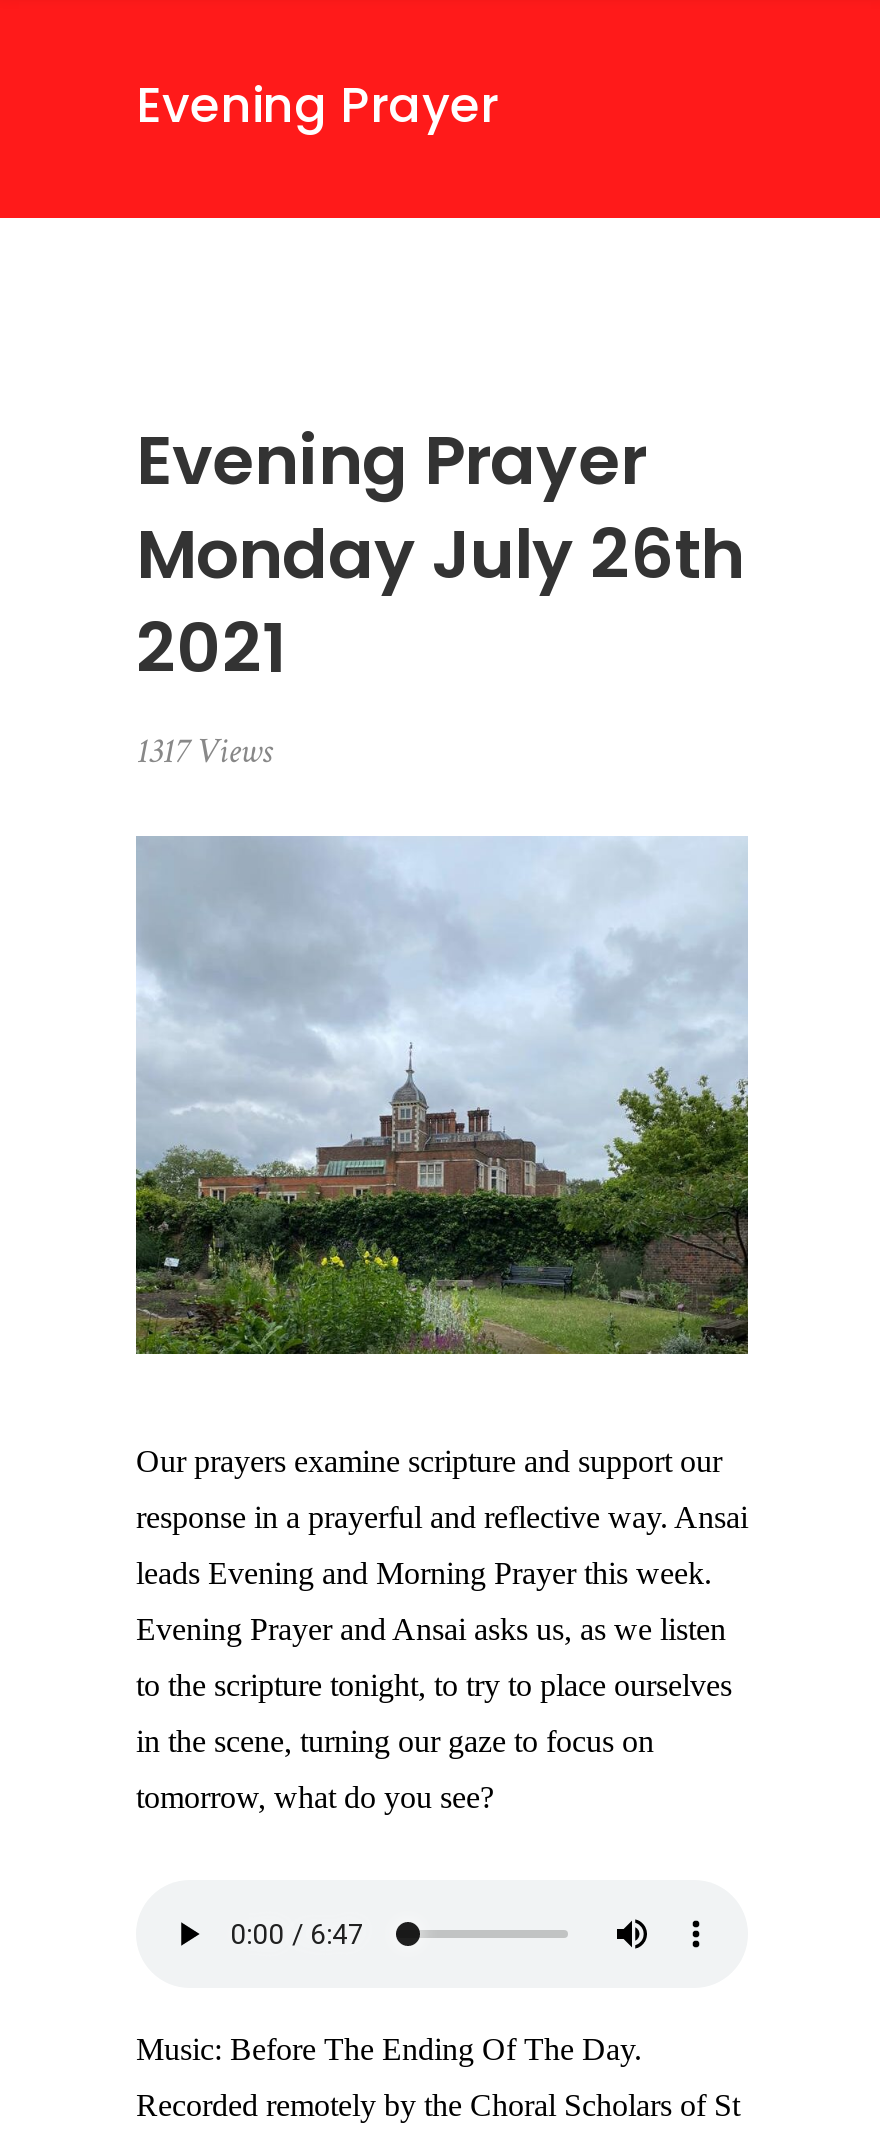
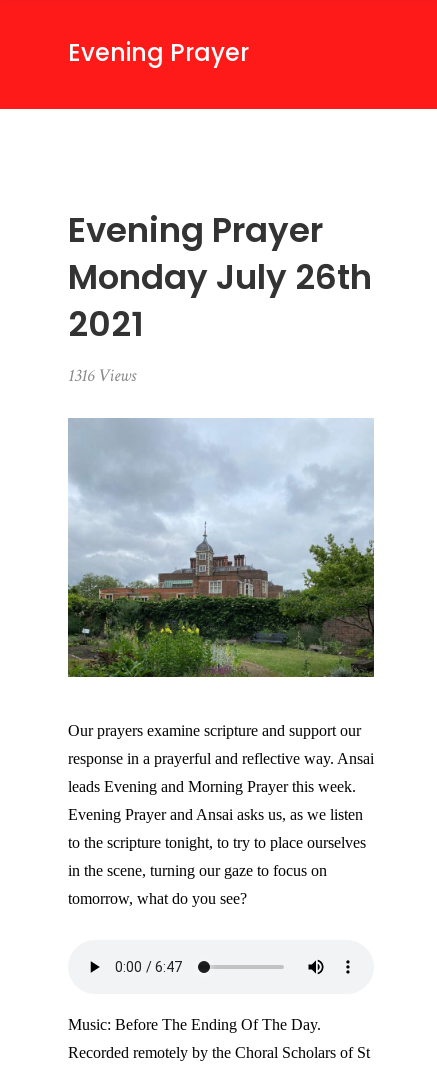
[136,728,272,774] 1317 Views -> [68,364,136,387] 1316 Views

